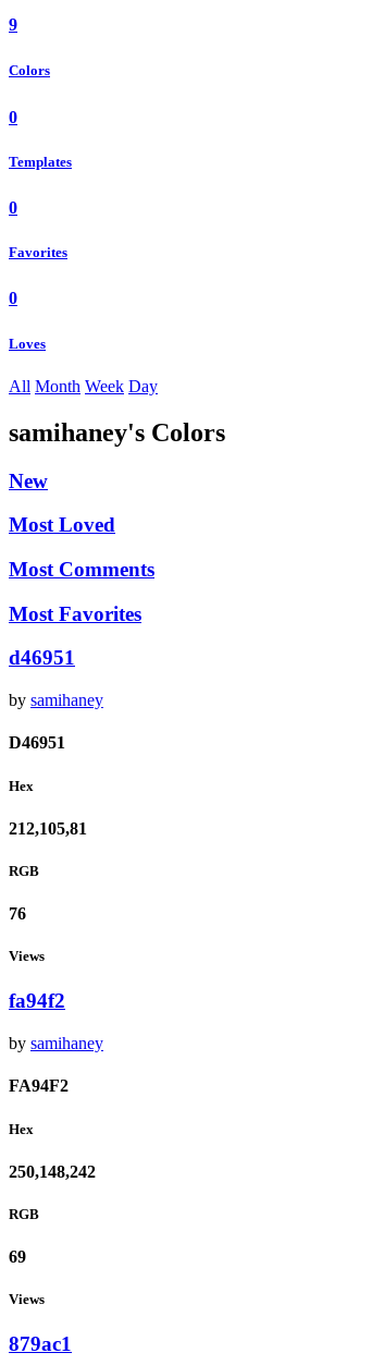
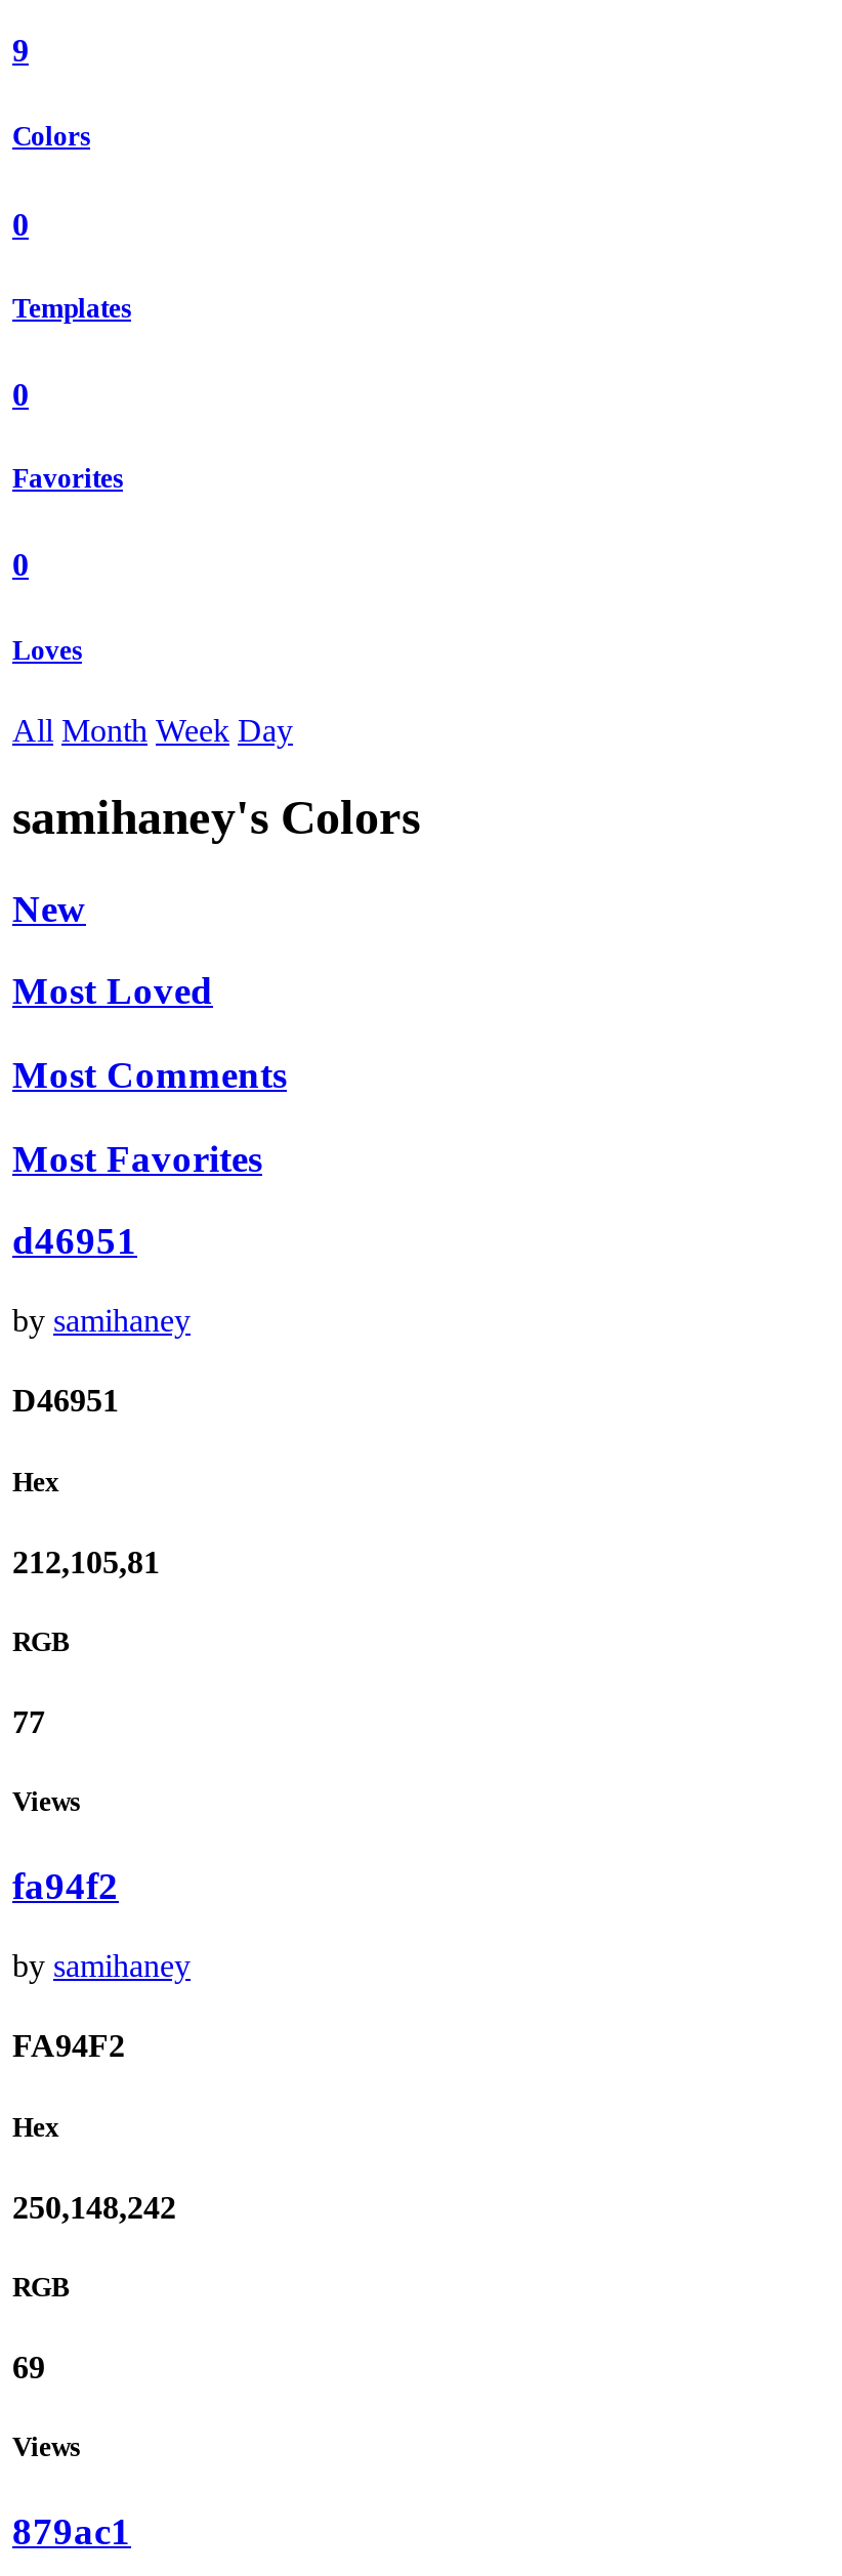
[9,904,26,923] 76 -> [12,1704,45,1739] 77

